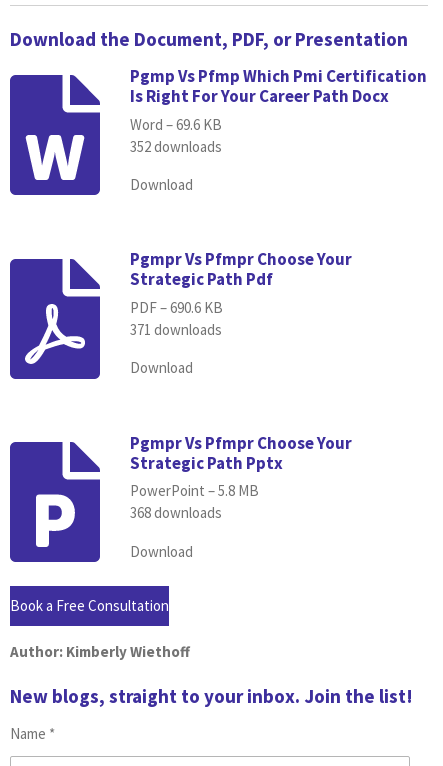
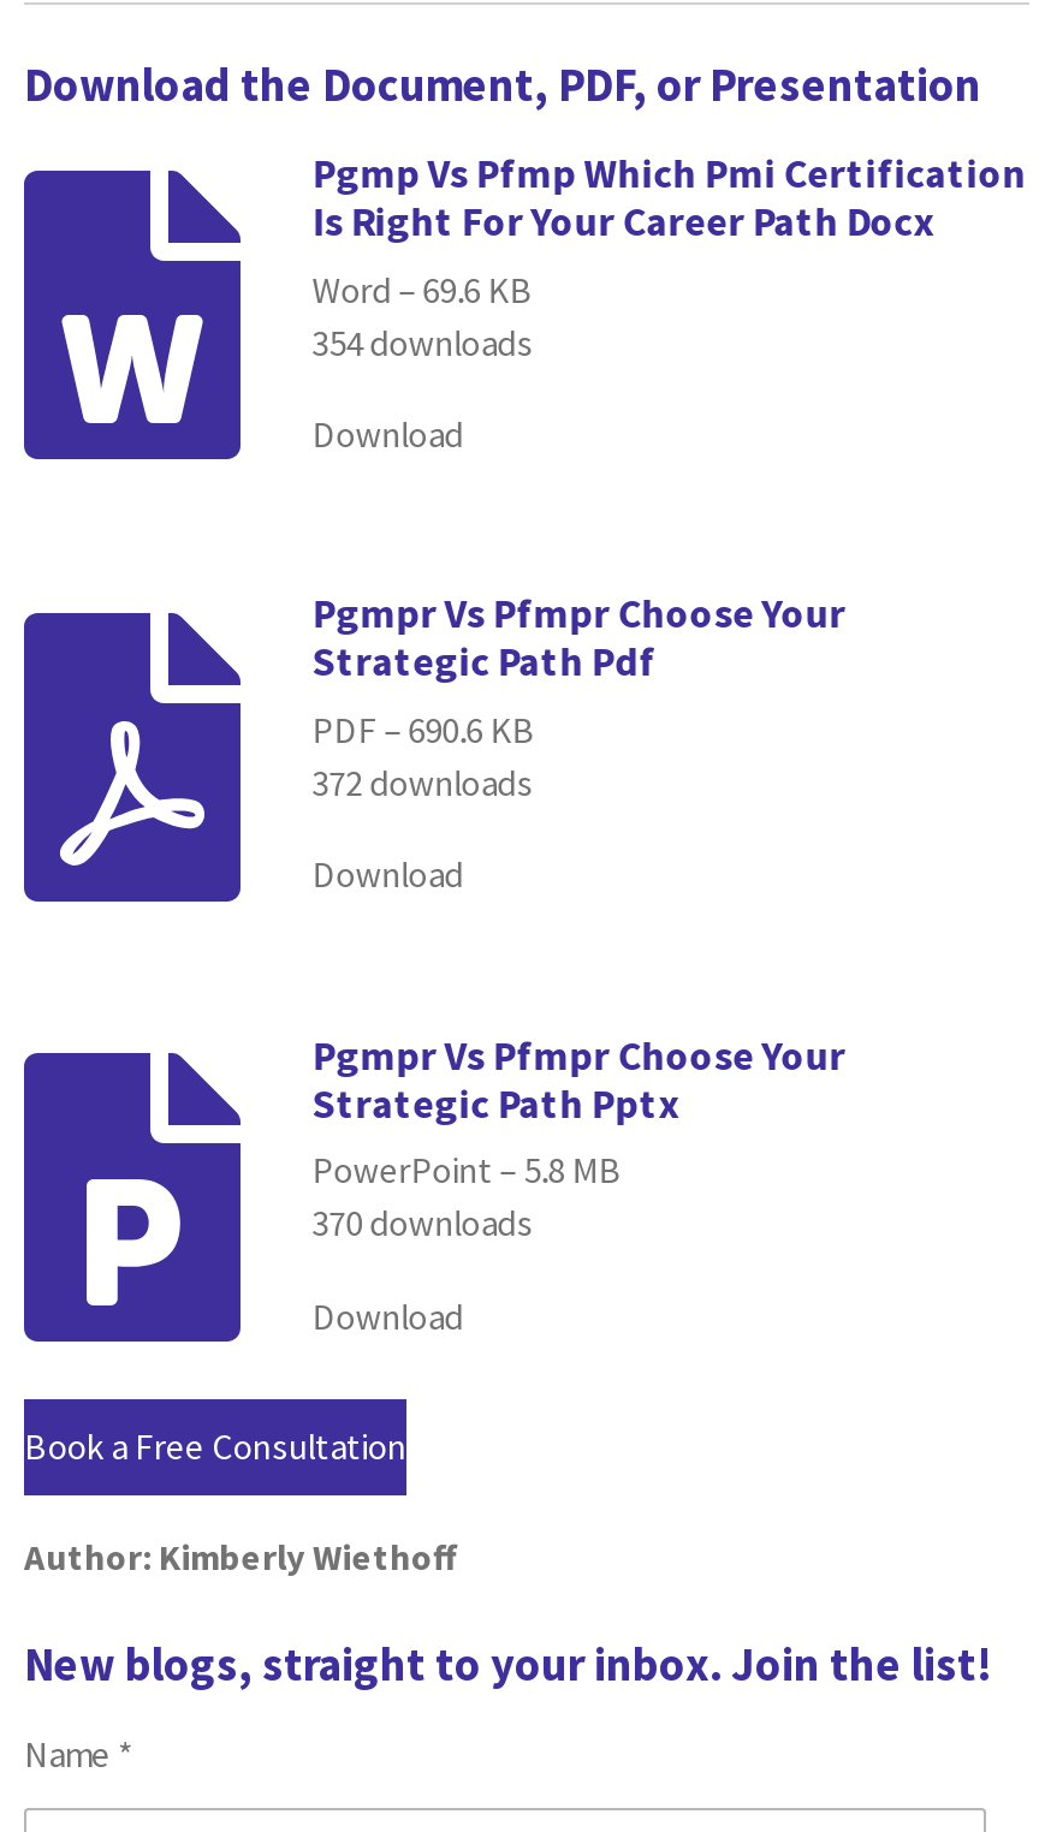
[130,137,222,156] 352 downloads -> [312,319,533,364] 354 downloads
[130,320,222,339] 371 downloads -> [312,760,533,805] 372 downloads
[130,503,222,522] 368 downloads -> [312,1200,533,1246] 370 downloads

